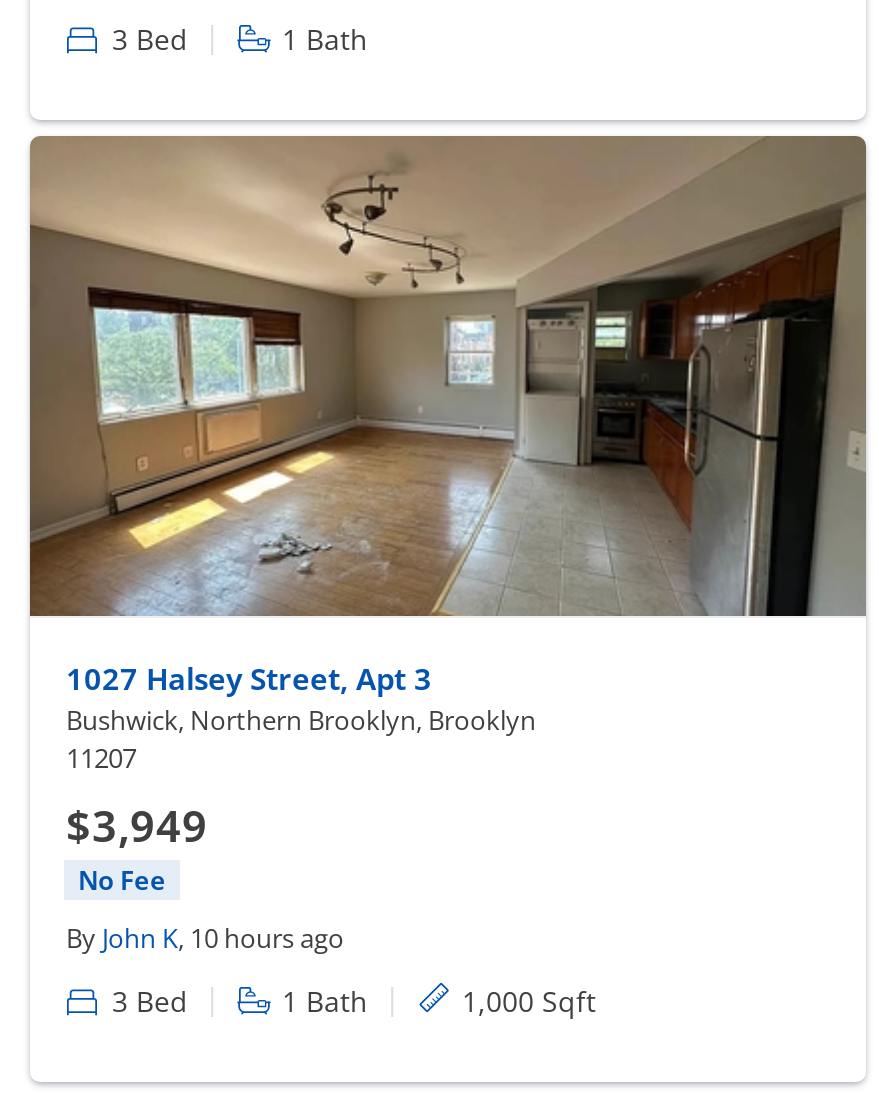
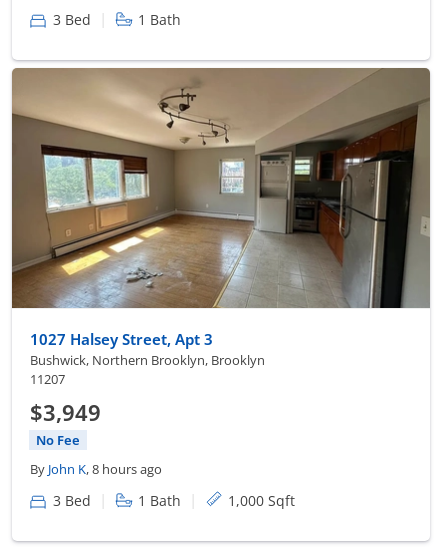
[66,920,344,956] By John K, 10 hours ago -> [30,460,162,478] By John K, 8 hours ago

